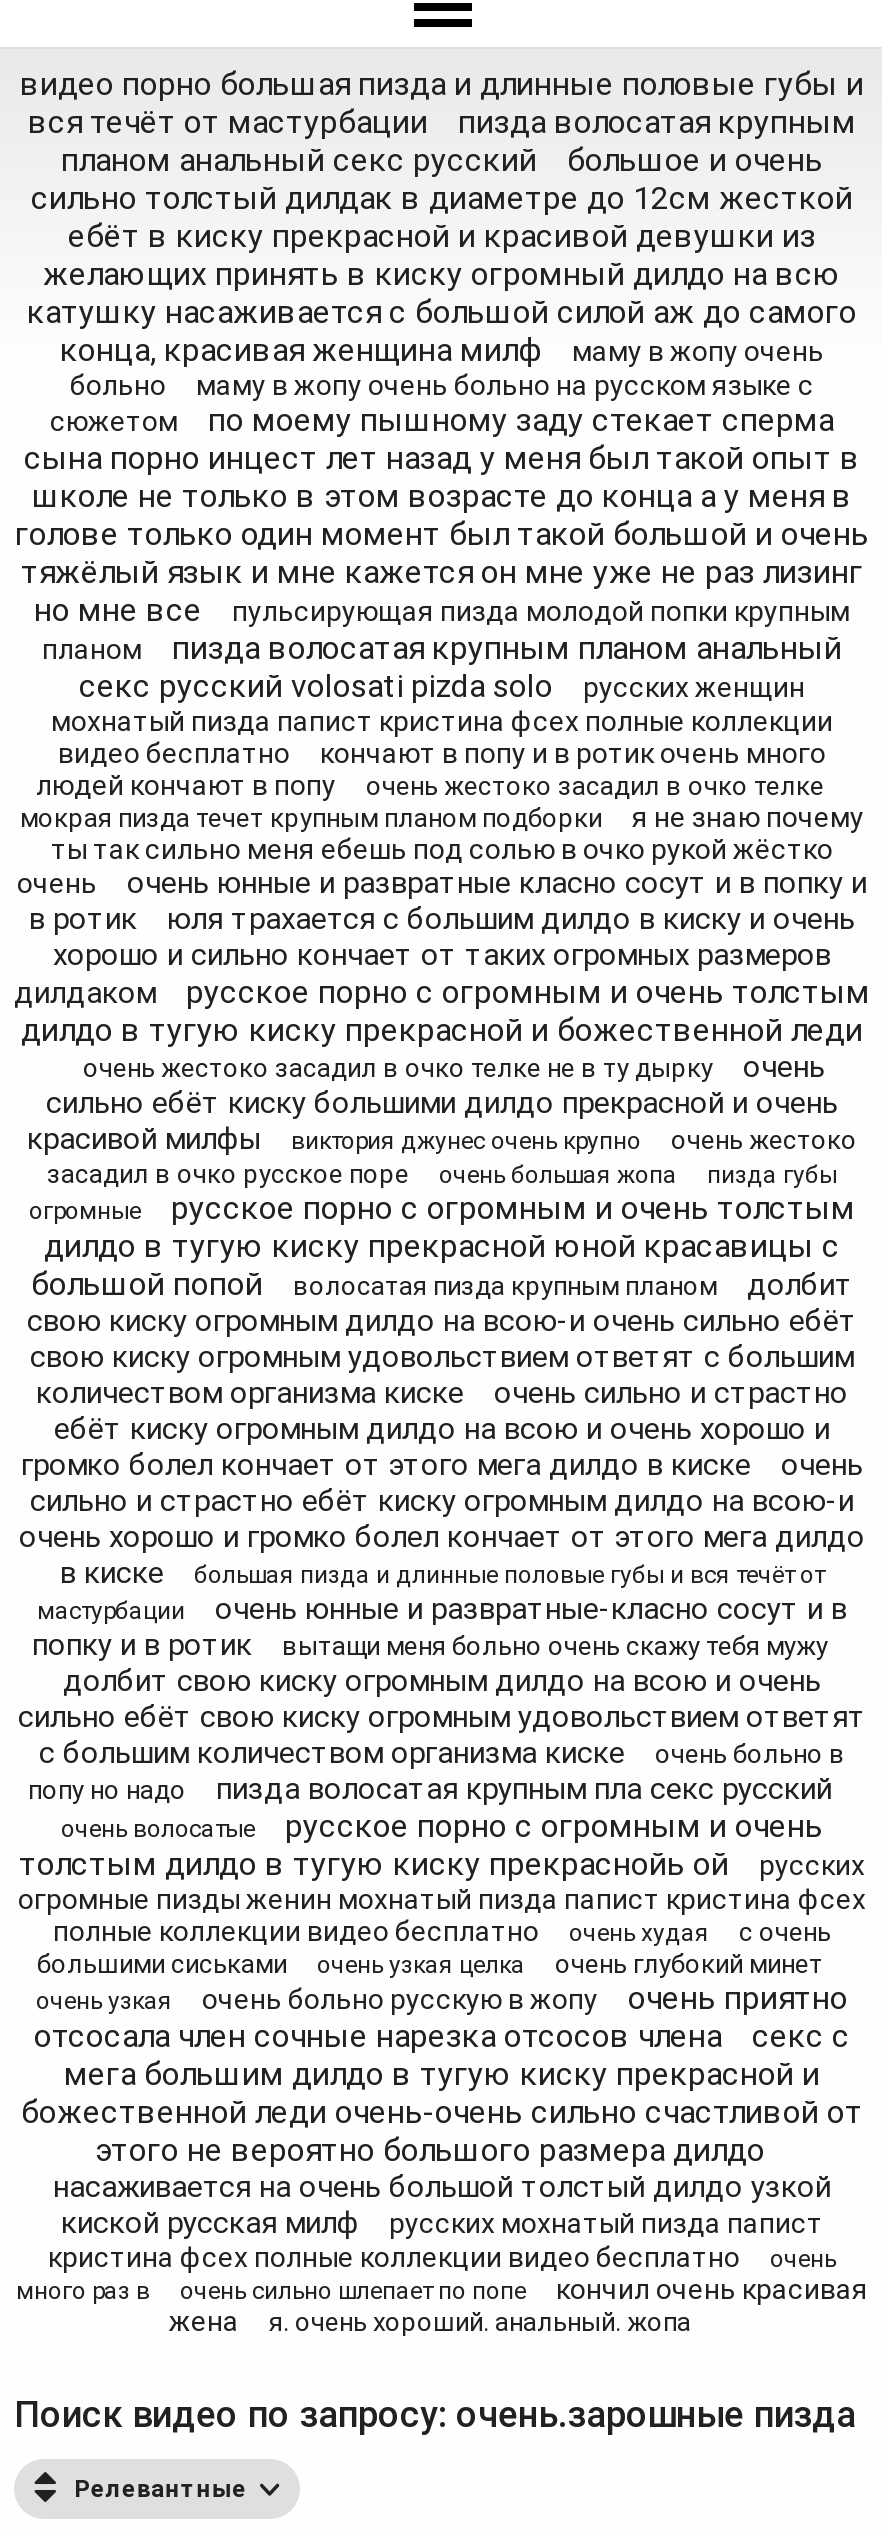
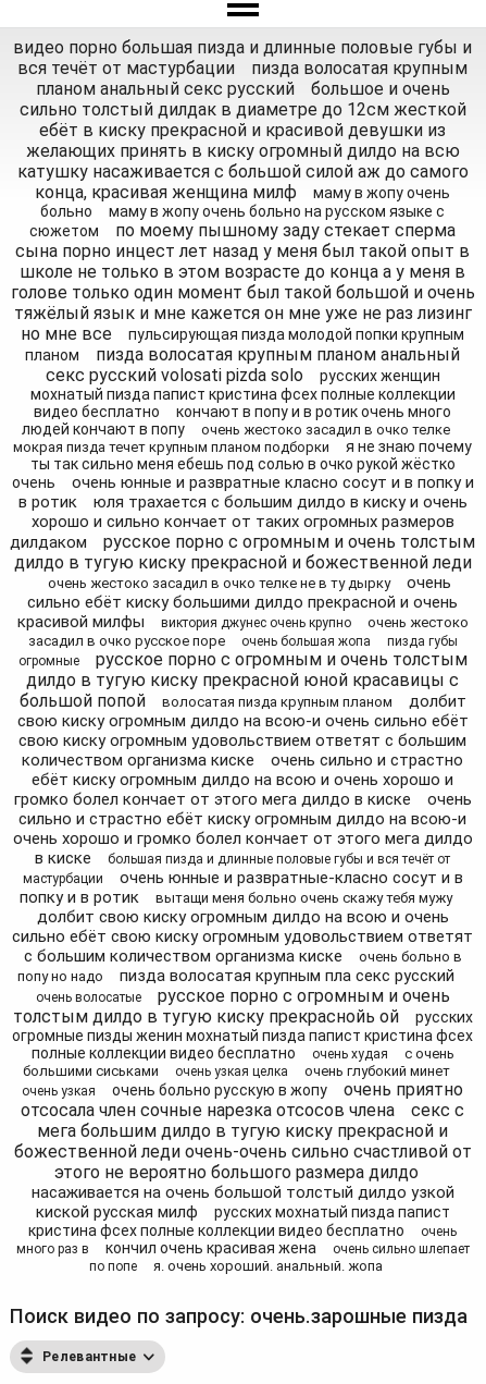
[169,2272,868,2336] очень сильно шлепает по попе | кончил очень красивая | жена -> [89,1239,469,1274] кончил очень красивая жена | очень сильно шлепает | по попе

